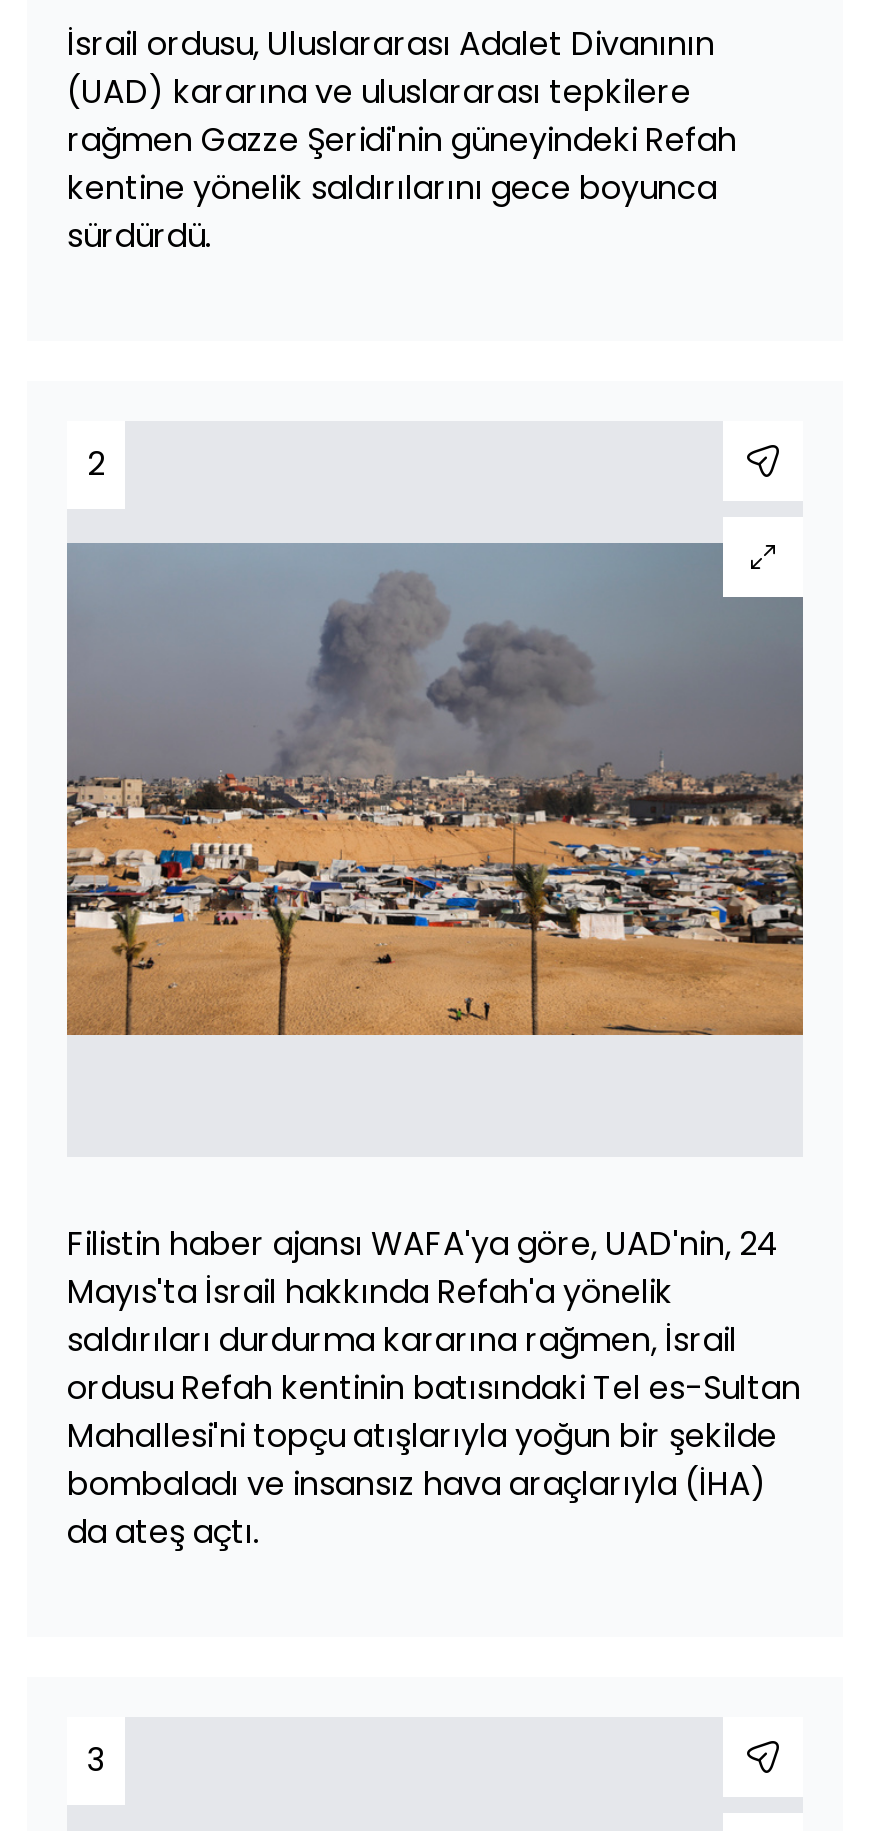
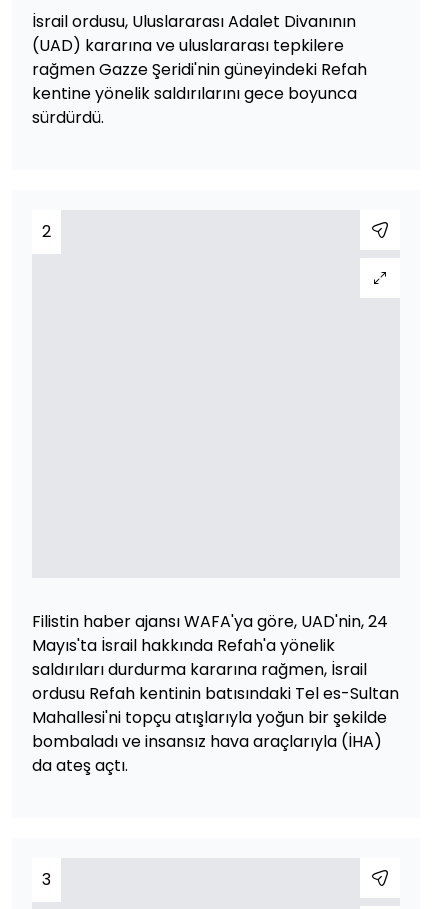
[65,541,805,1037] [image] -> none

